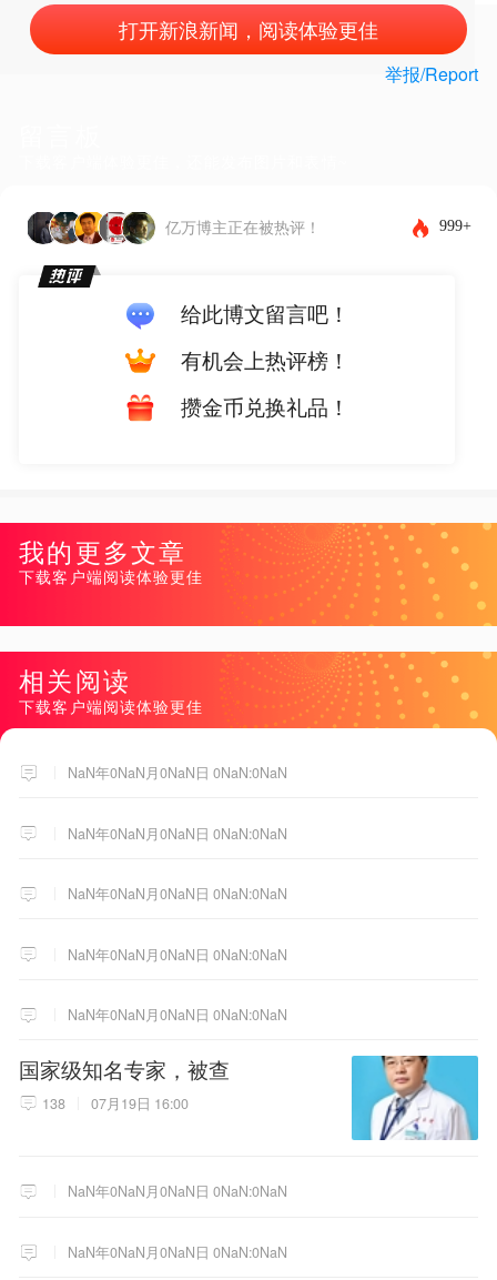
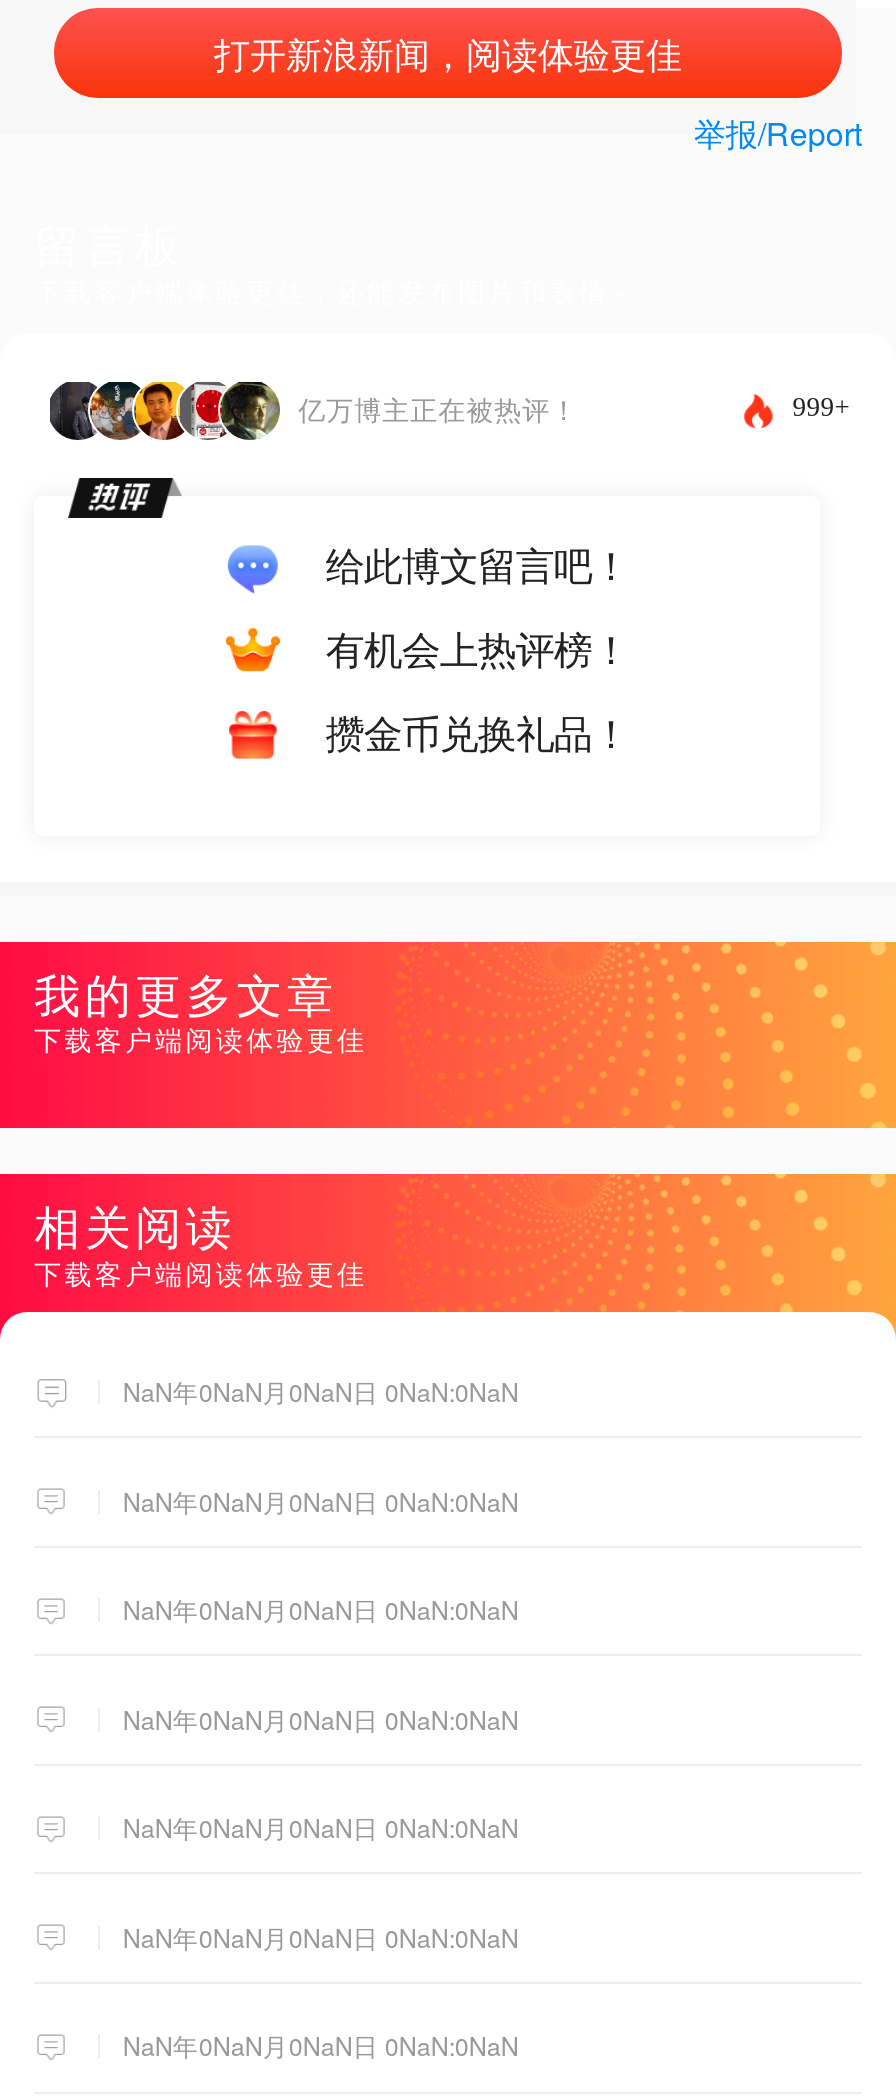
[19,1054,230,1113] 国家级知名专家，被查 | 138 | 07月19日 16:00 -> none
[351,1055,479,1141] [image] -> none

